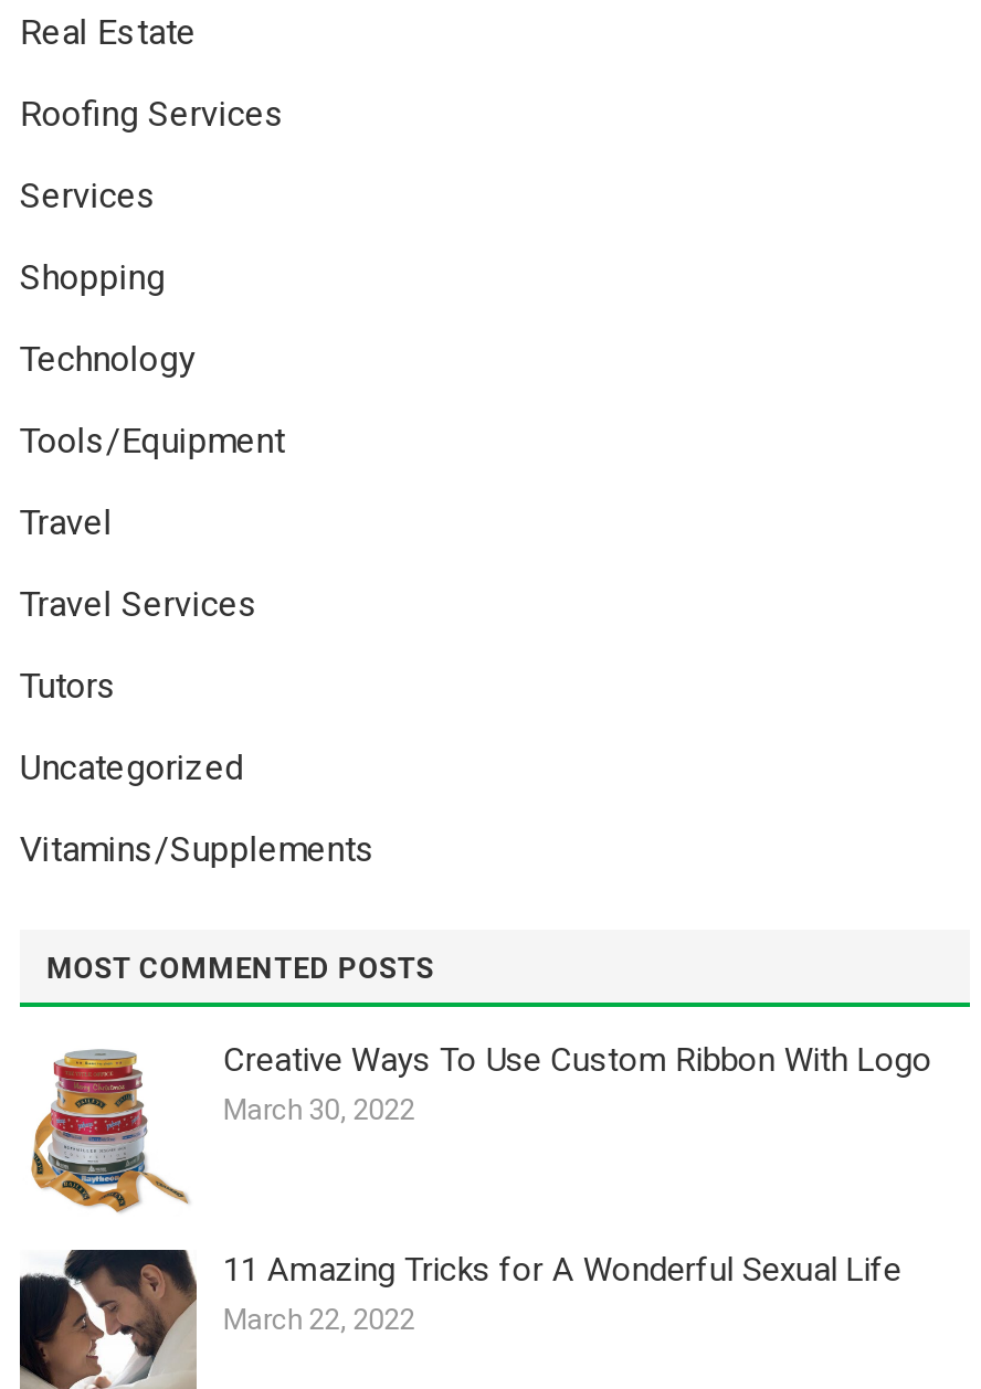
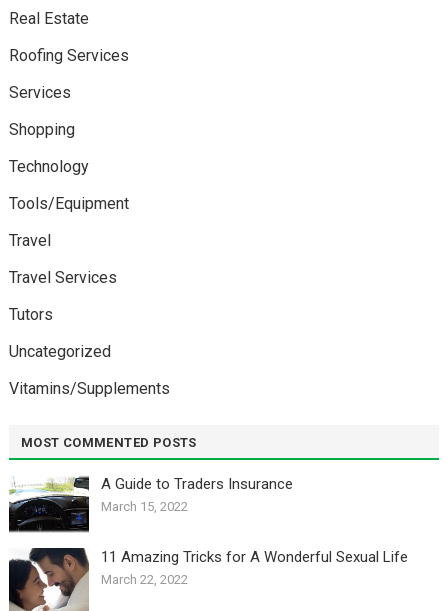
[20,1040,932,1215] [image] | Creative Ways To Use Custom Ribbon With Logo￼ | March 30, 2022 -> [8,475,293,533] [image] | A Guide to Traders Insurance | March 15, 2022

